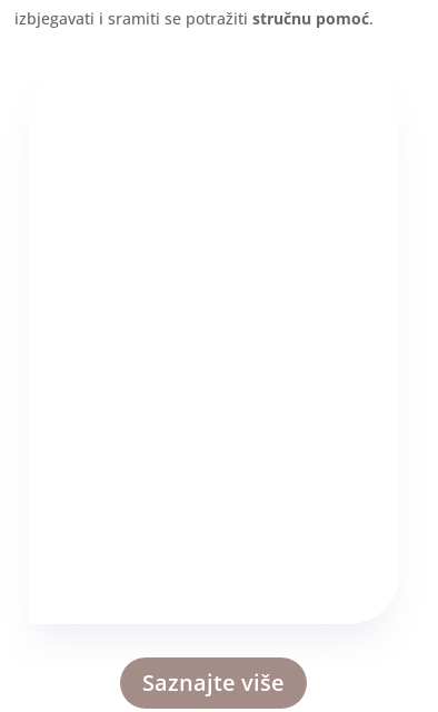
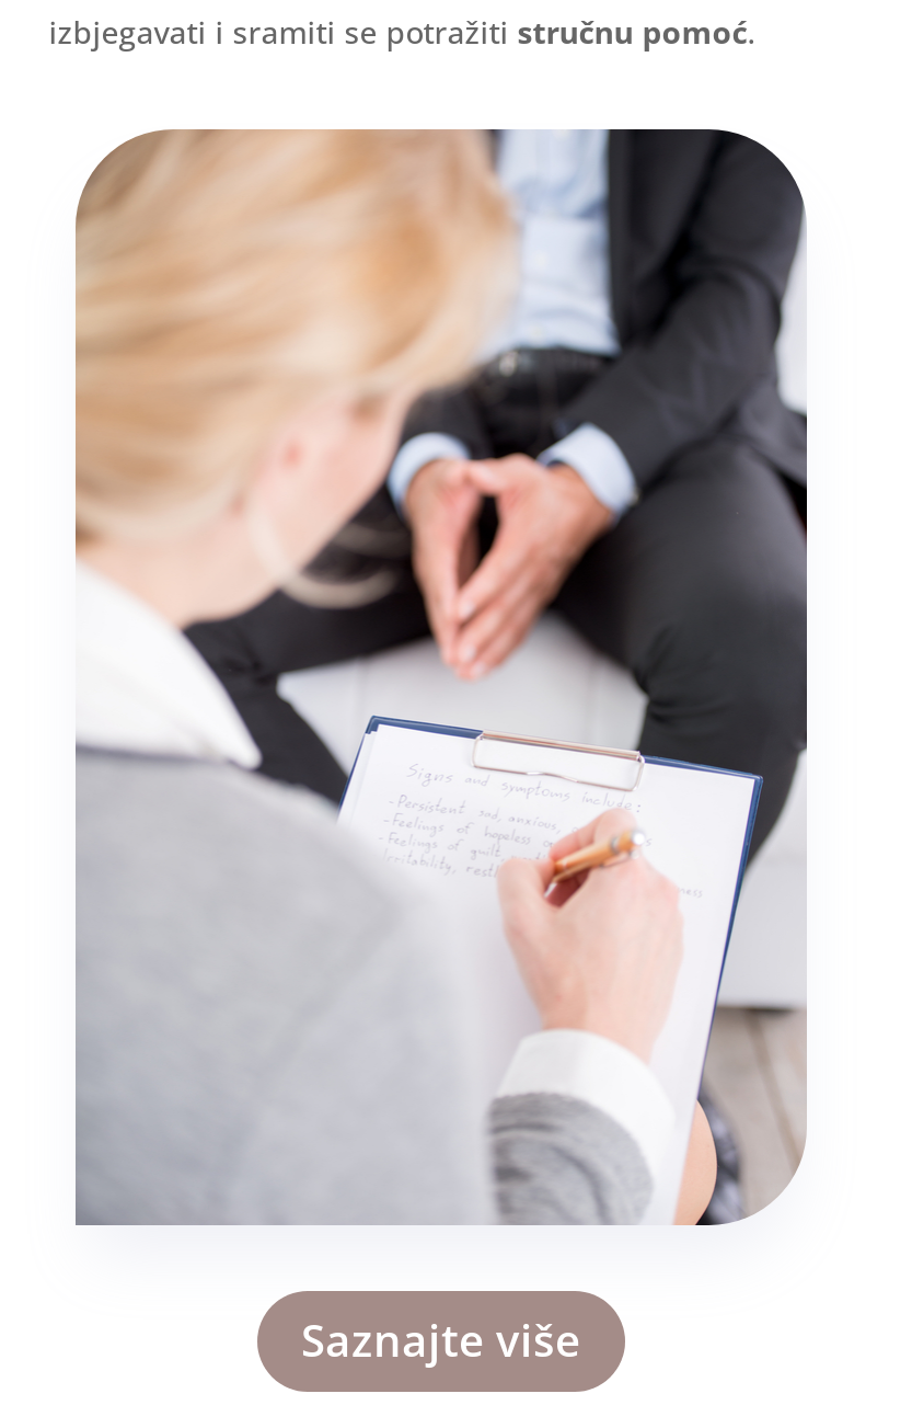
none -> [73,126,809,1229] [image]

